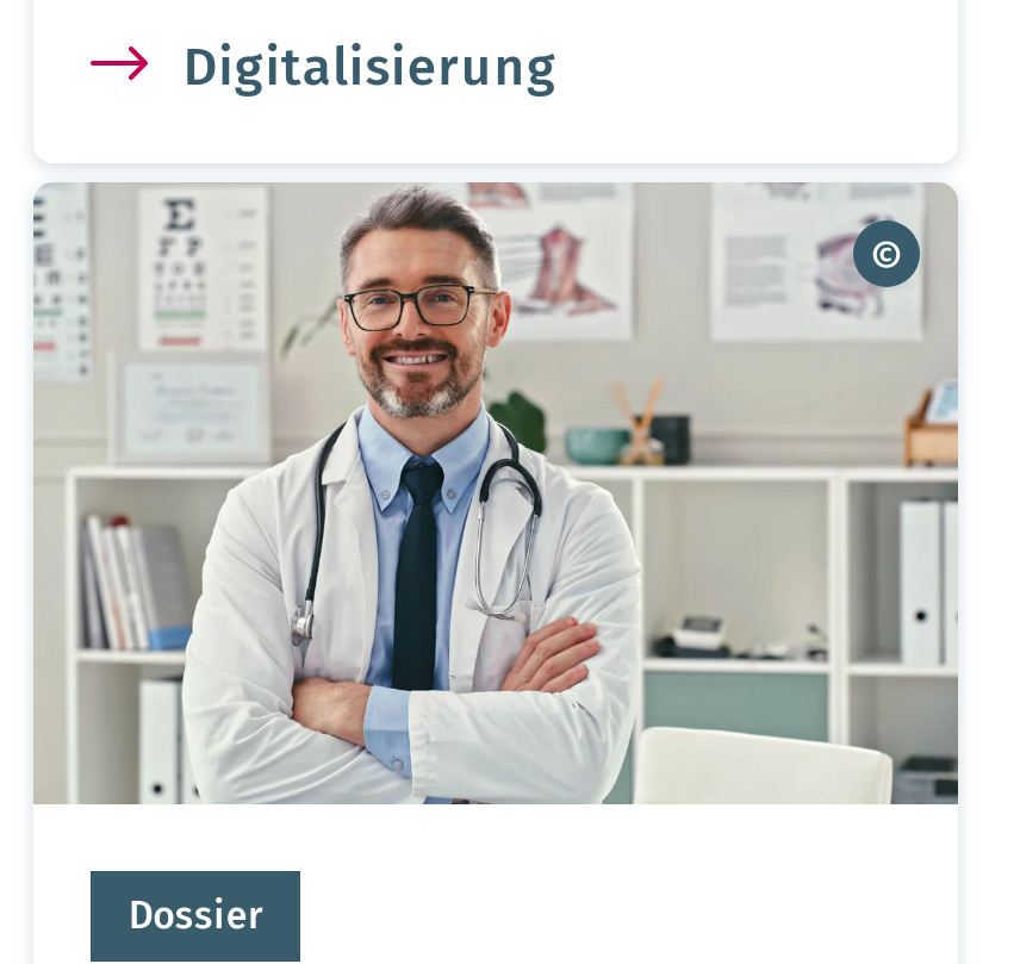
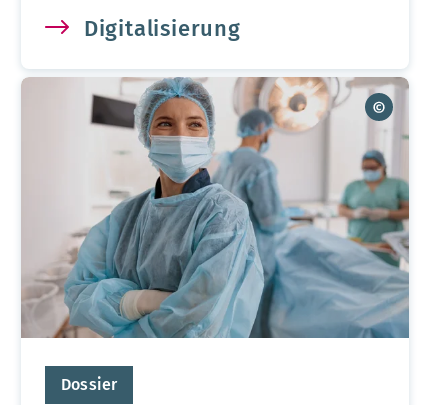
[33,182,960,807] [image] -> [21,77,410,339] [image]

